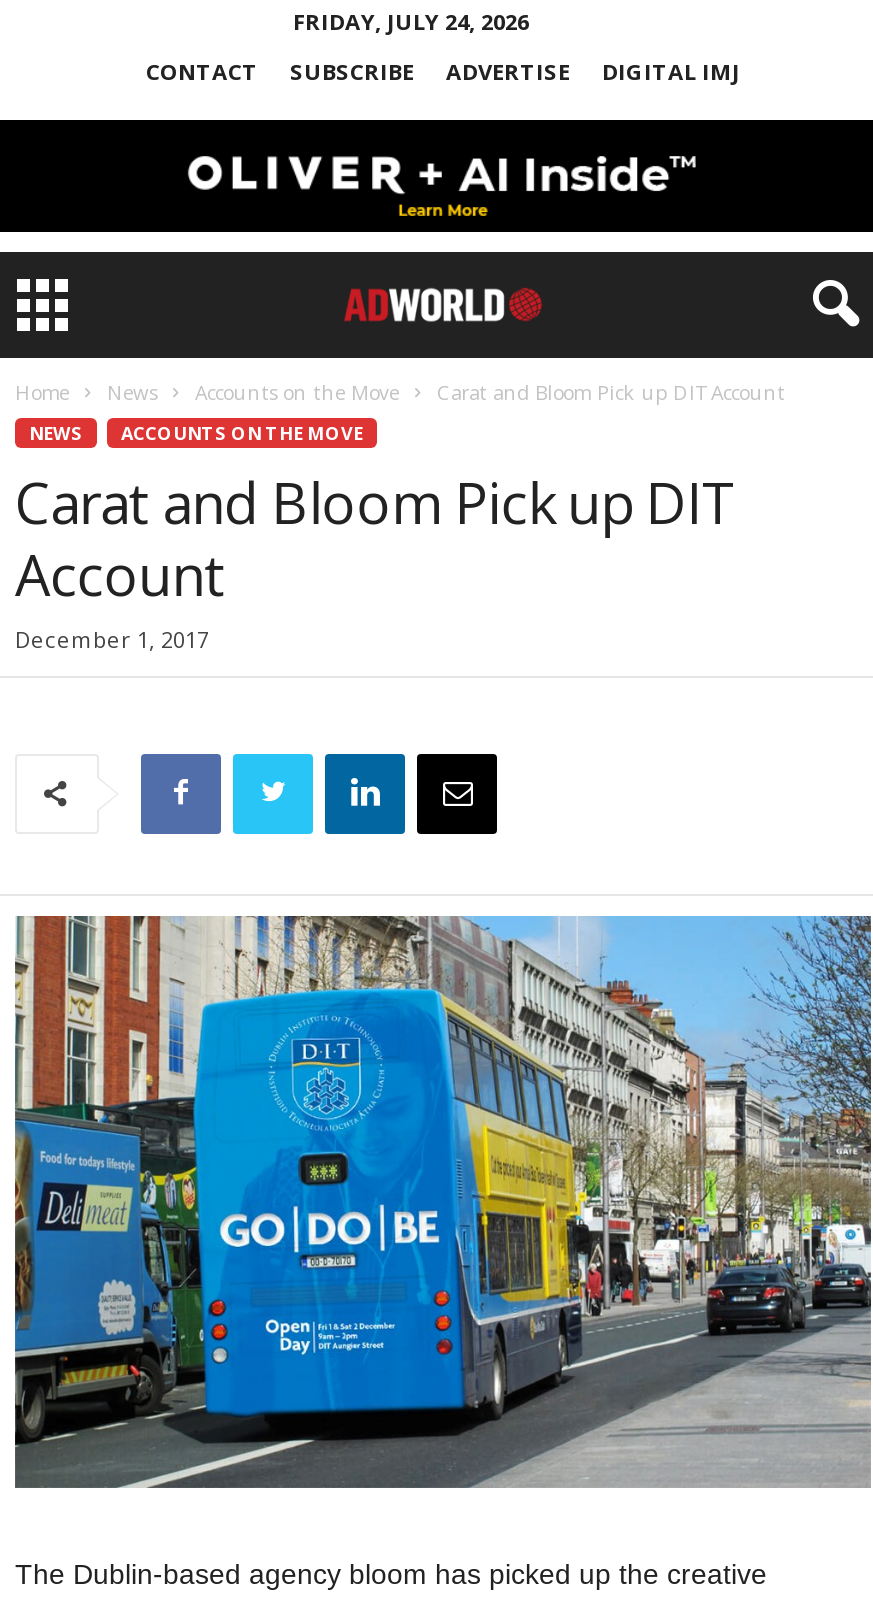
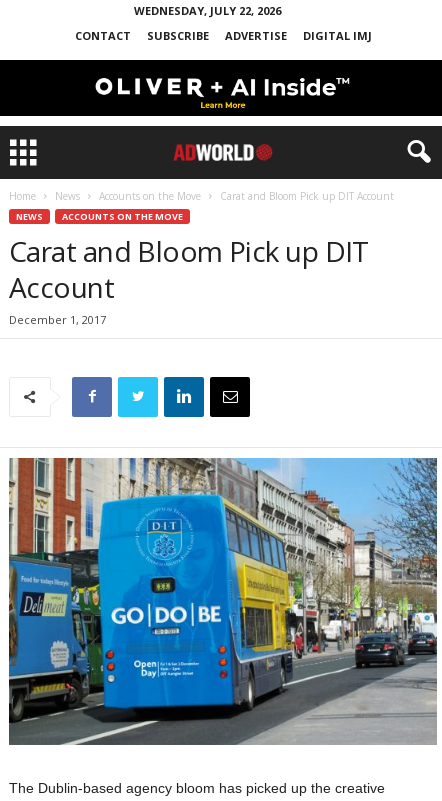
[293,6,529,36] FRIDAY, JULY 24, 2026 -> [133,3,280,18] WEDNESDAY, JULY 22, 2026

